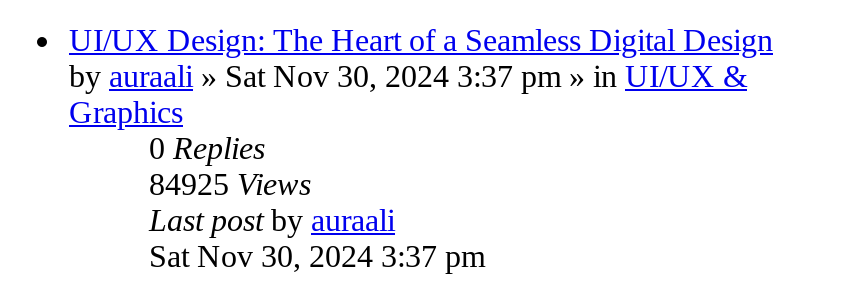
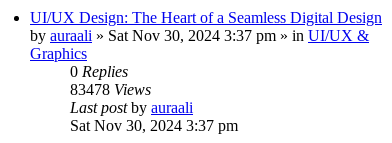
[149,167,311,201] 84925 Views -> [70,81,151,98] 83478 Views

